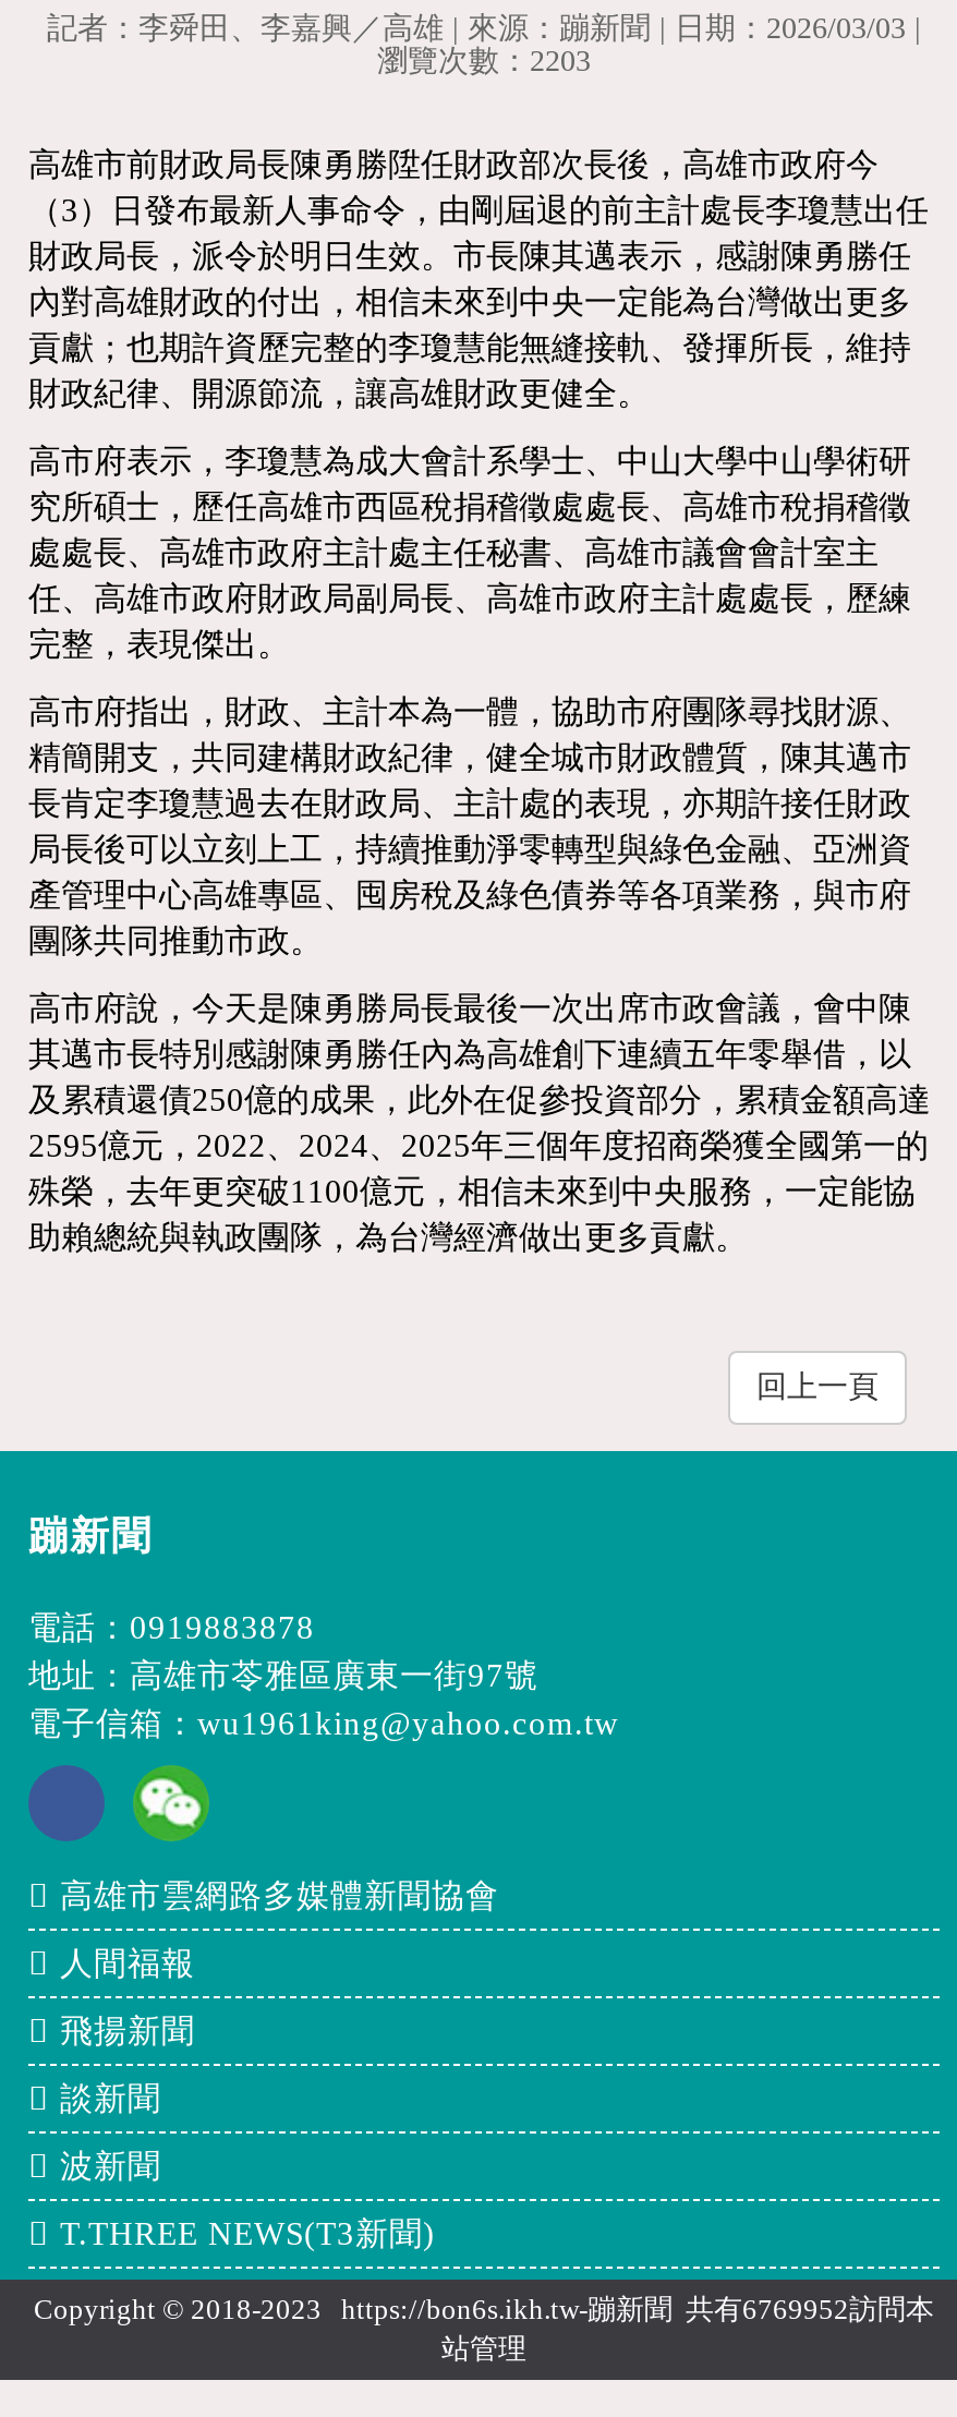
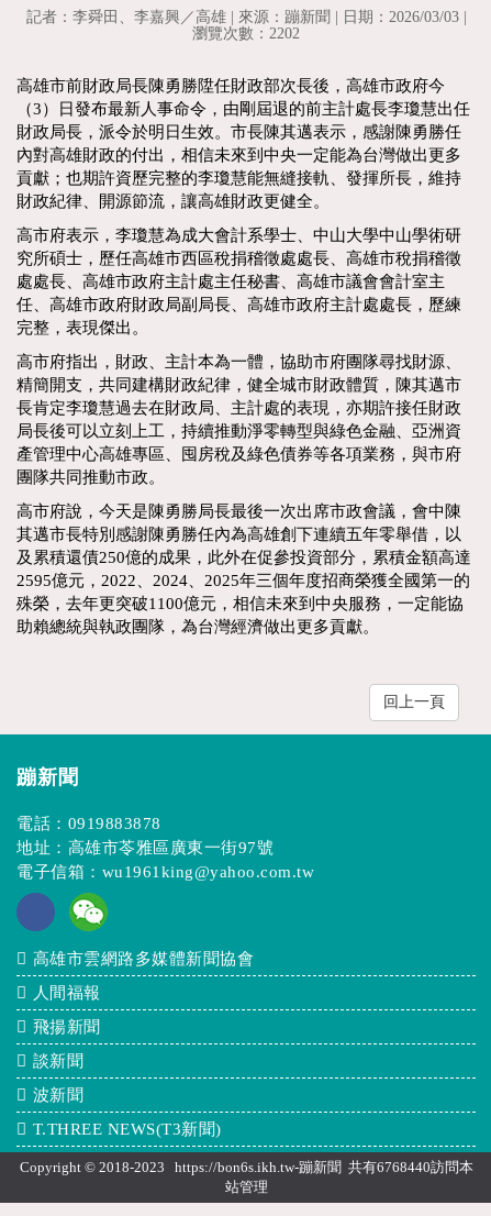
[377,45,591,78] 瀏覽次數：2203 -> [192,26,300,42] 瀏覽次數：2202
[34,2292,934,2325] Copyright © 2018-2023 https://bon6s.ikh.tw-蹦新聞 共有6769952訪問本 -> [19,1158,473,1175] Copyright © 2018-2023 https://bon6s.ikh.tw-蹦新聞 共有6768440訪問本

